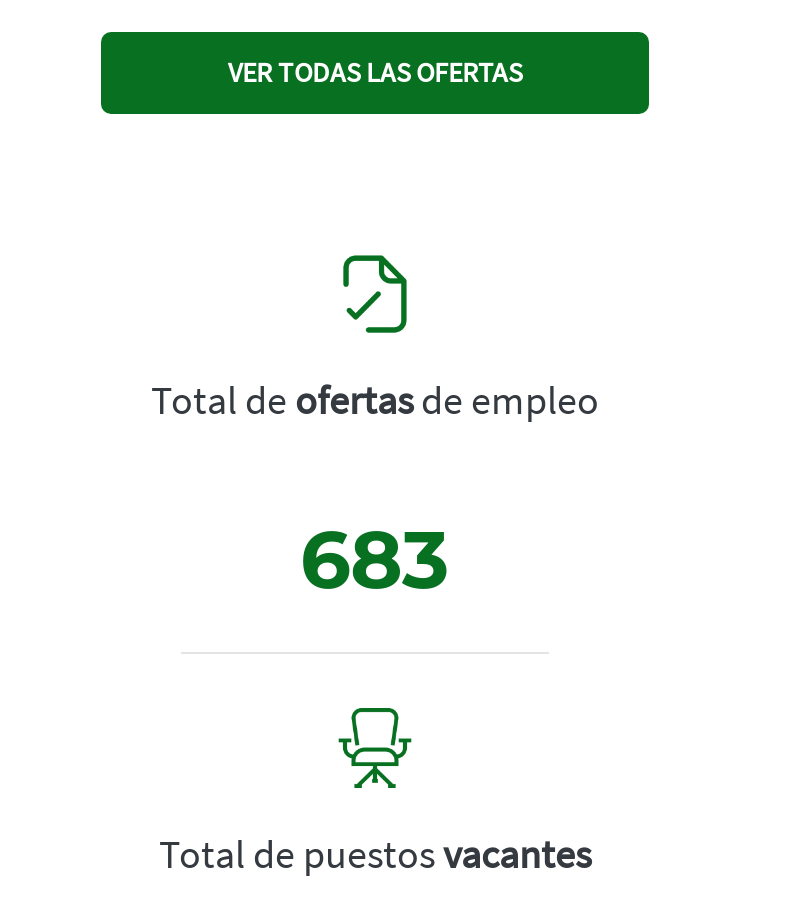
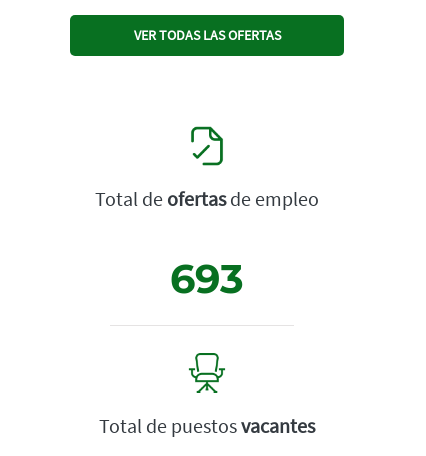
[300,510,450,608] 683 -> [170,254,244,303] 693

